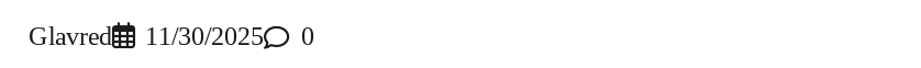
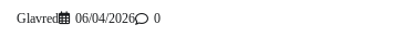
[29,20,314,51] Glavred 11/30/2025 0 -> [17,11,161,26] Glavred 06/04/2026 0

